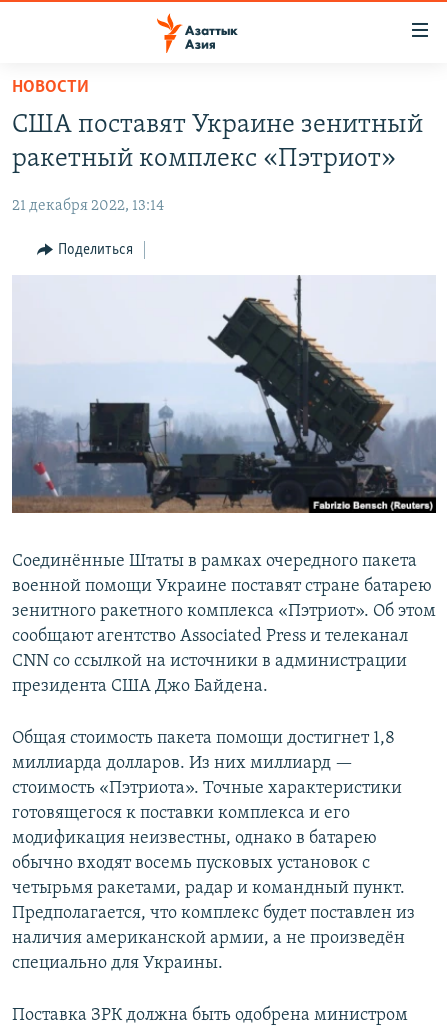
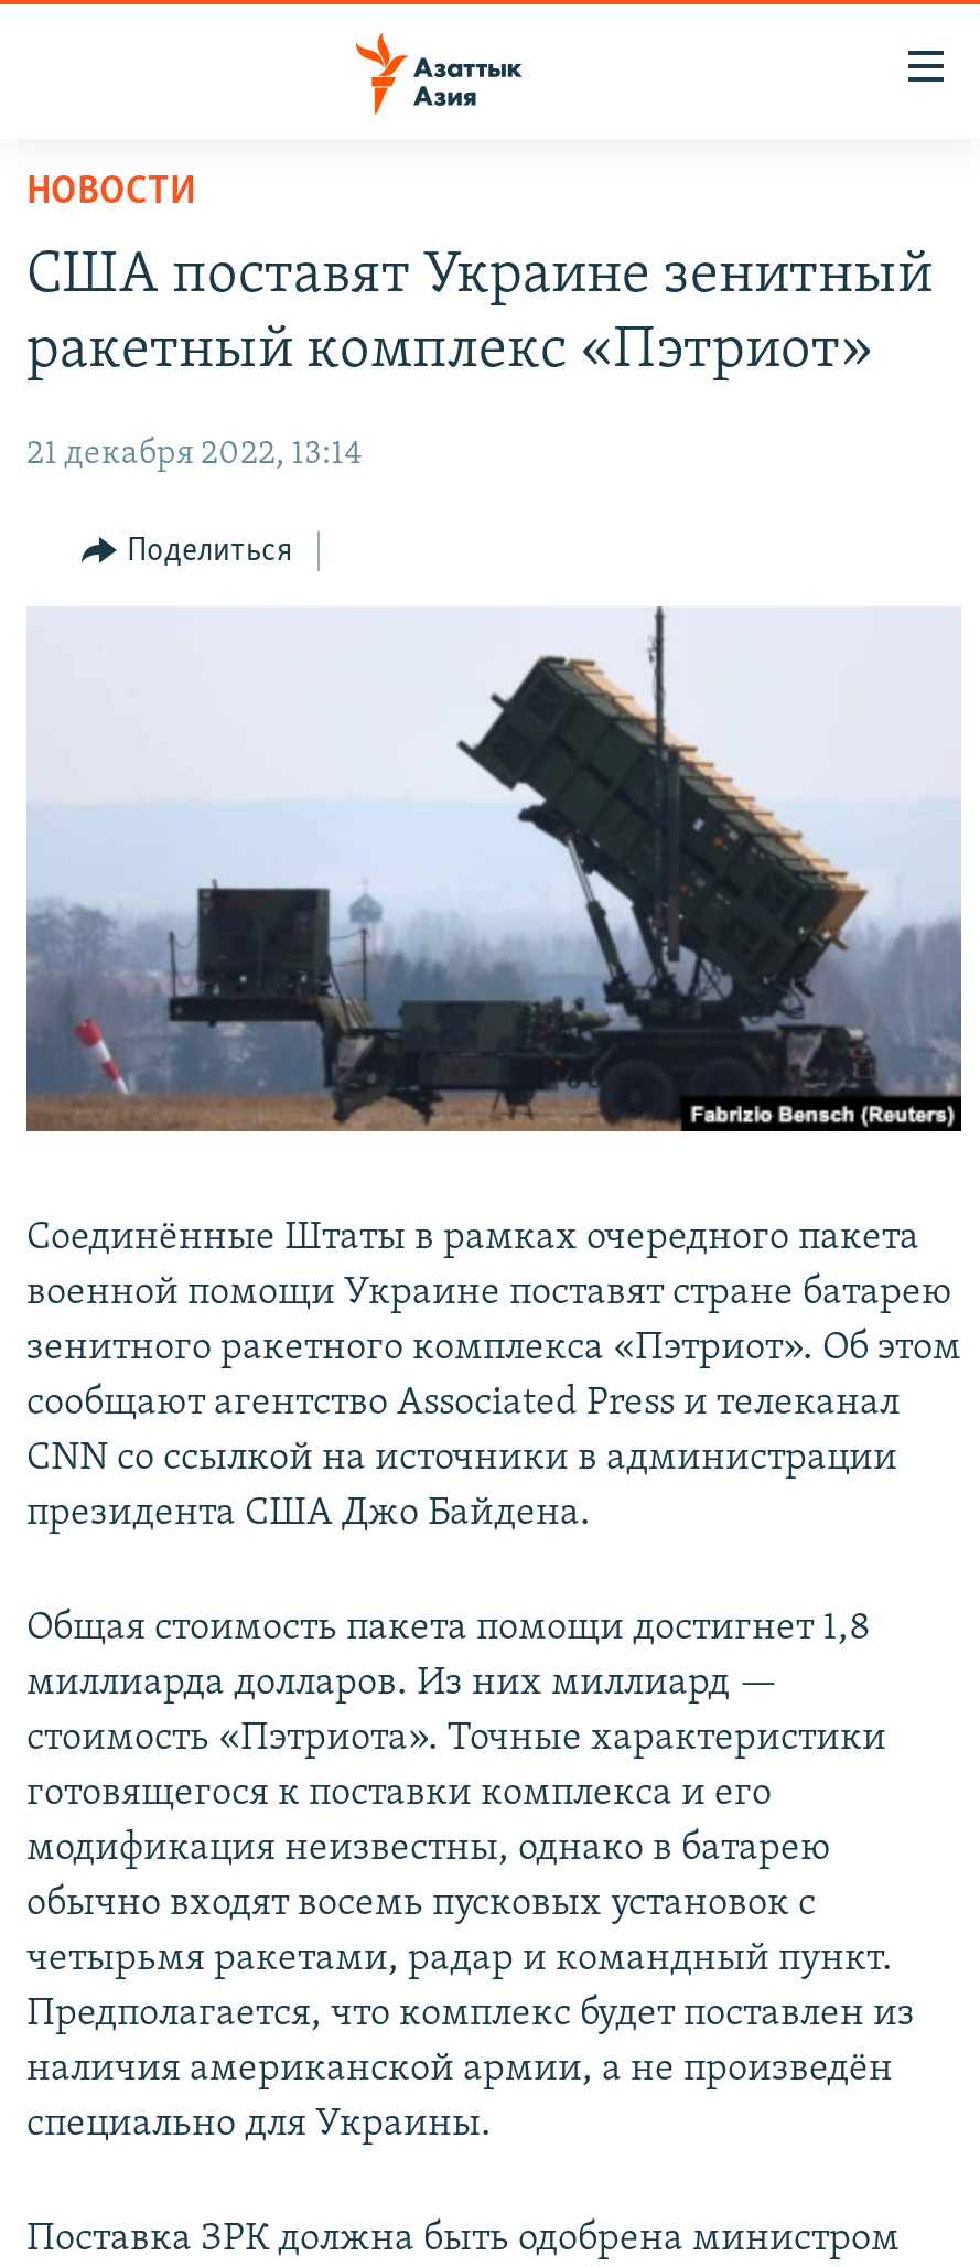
[158,13,201,53] [image] -> [348,33,439,115] [image]

